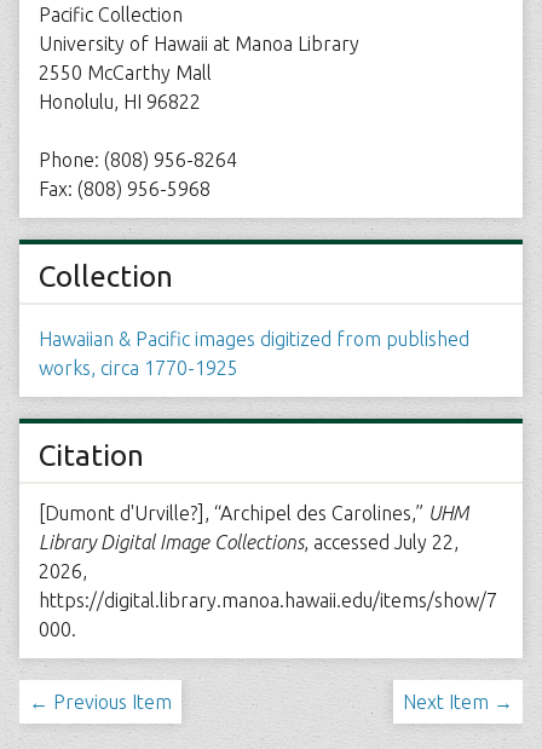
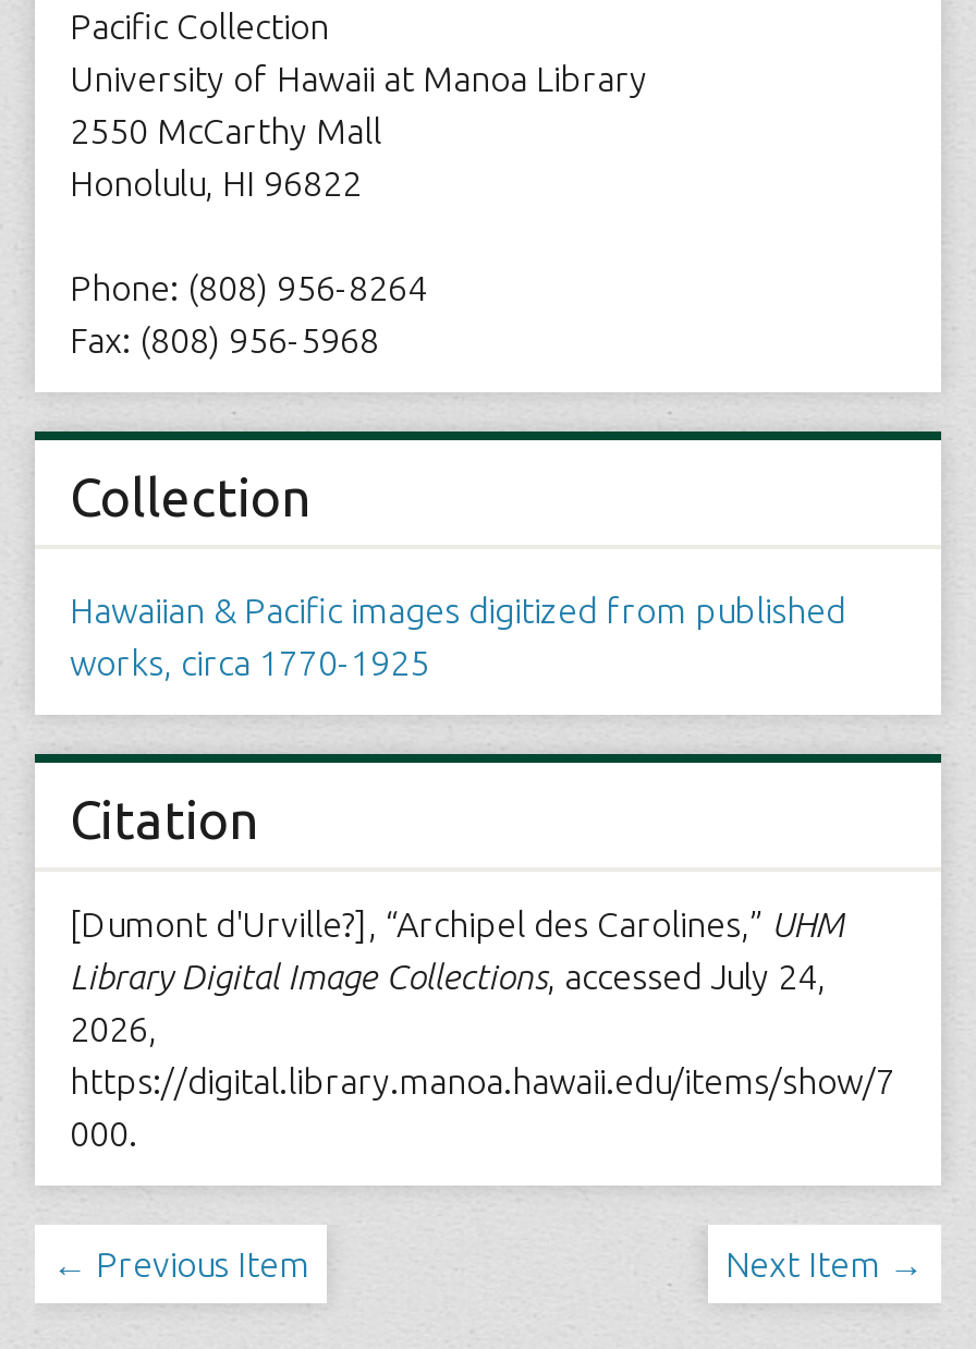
[39,531,459,553] Library Digital Image Collections, accessed July 22, -> [70,957,826,996] Library Digital Image Collections, accessed July 24,

